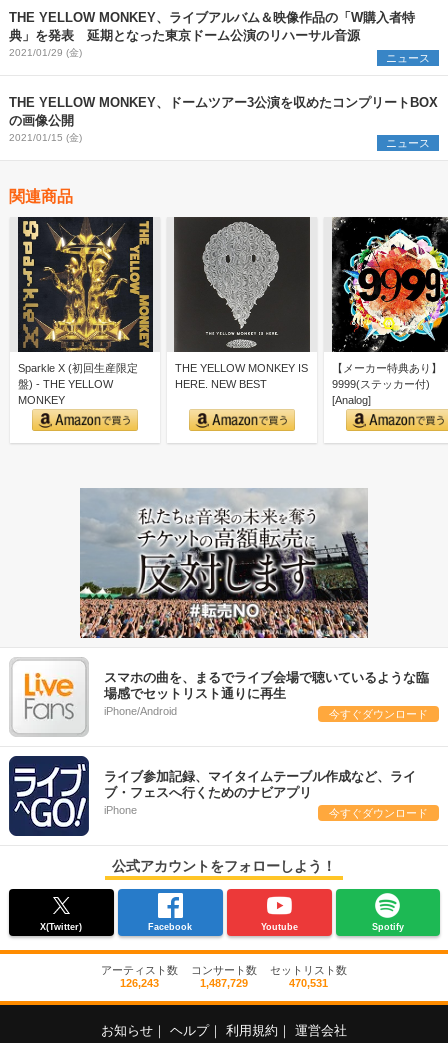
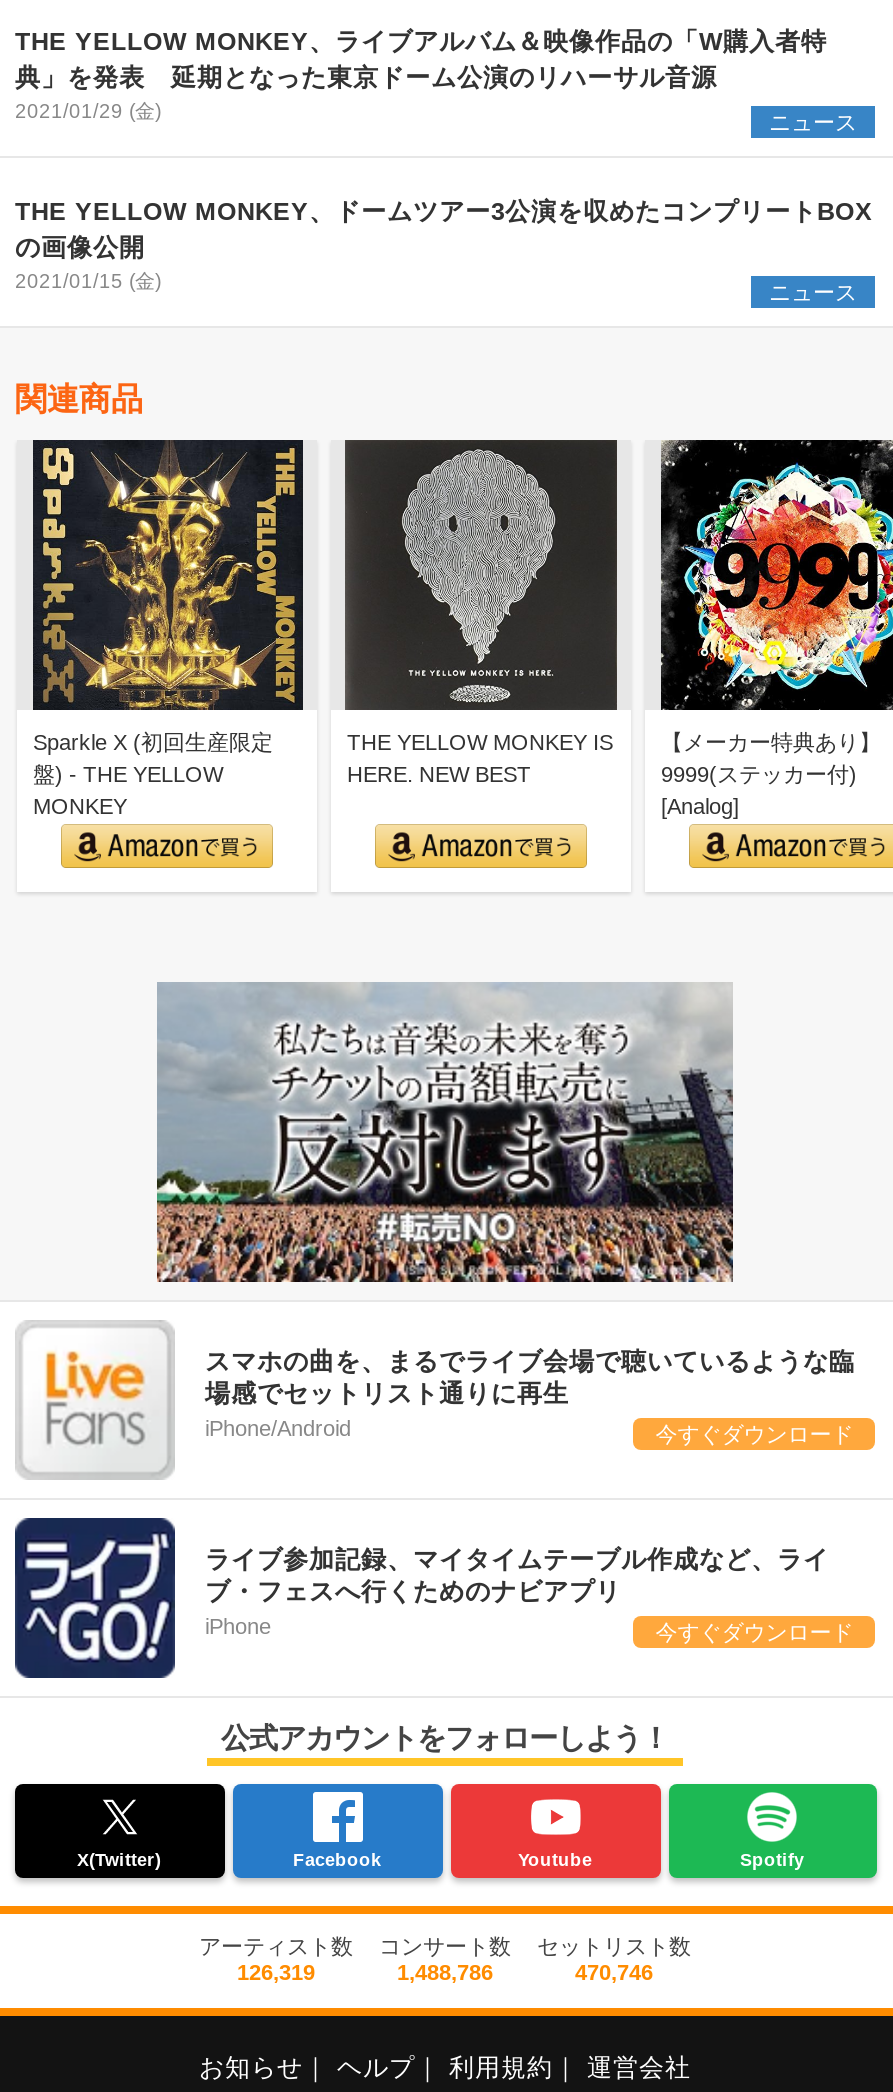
[120,977,159,989] 126,243 -> [237,1961,315,1985] 126,319
[200,977,248,989] 1,487,729 -> [397,1961,493,1985] 1,488,786
[289,977,328,989] 470,531 -> [575,1961,653,1985] 470,746

